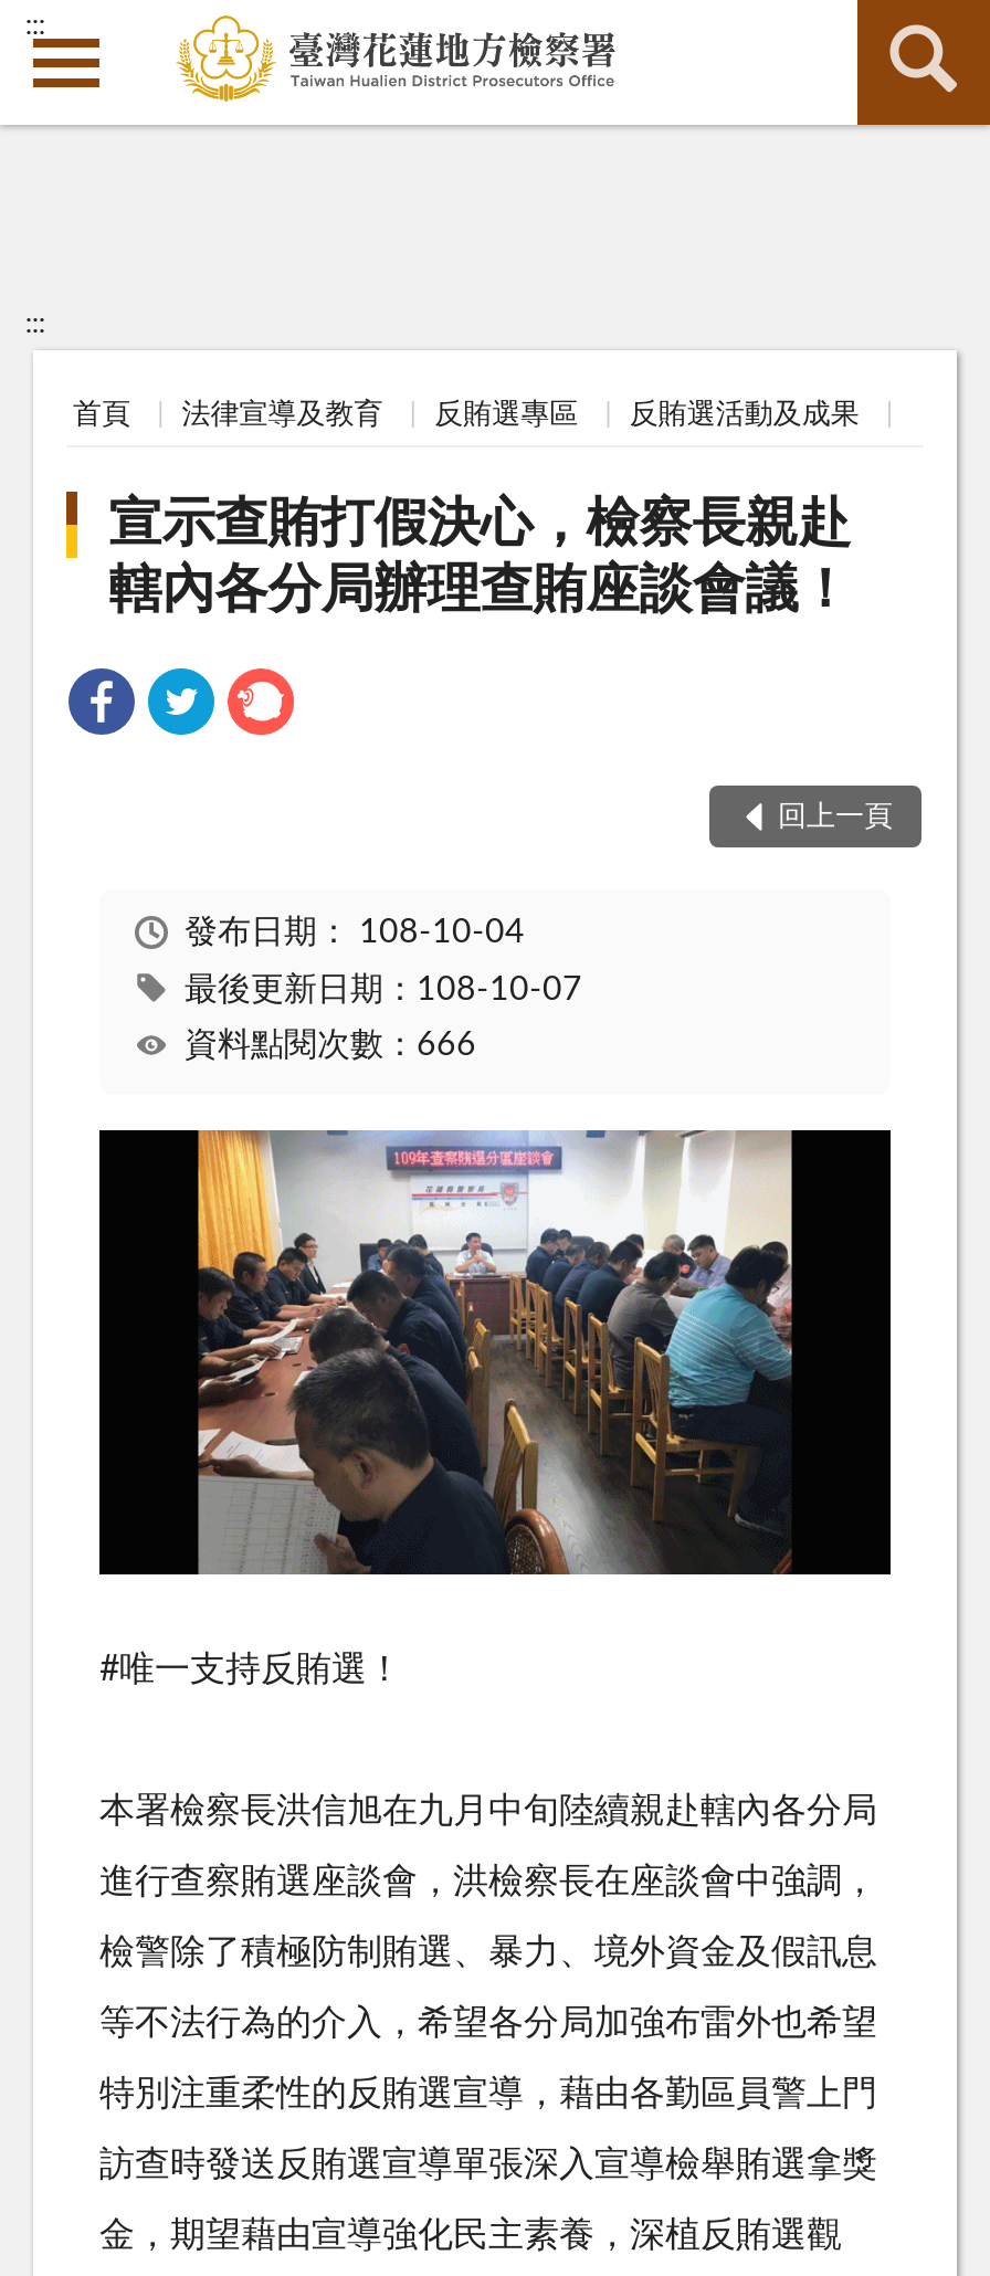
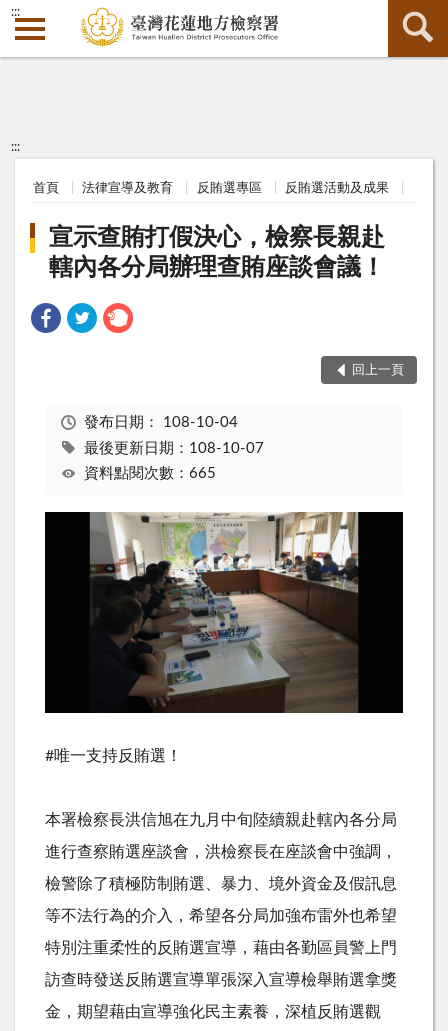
[185,1029,476,1062] 資料點閱次數：666 -> [83,466,215,481] 資料點閱次數：665
[197,1128,793,1574] [image] -> [89,512,359,713] [image]

